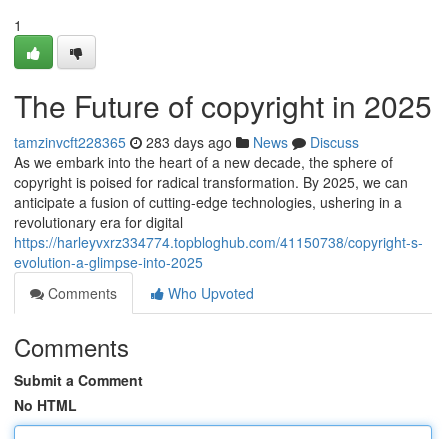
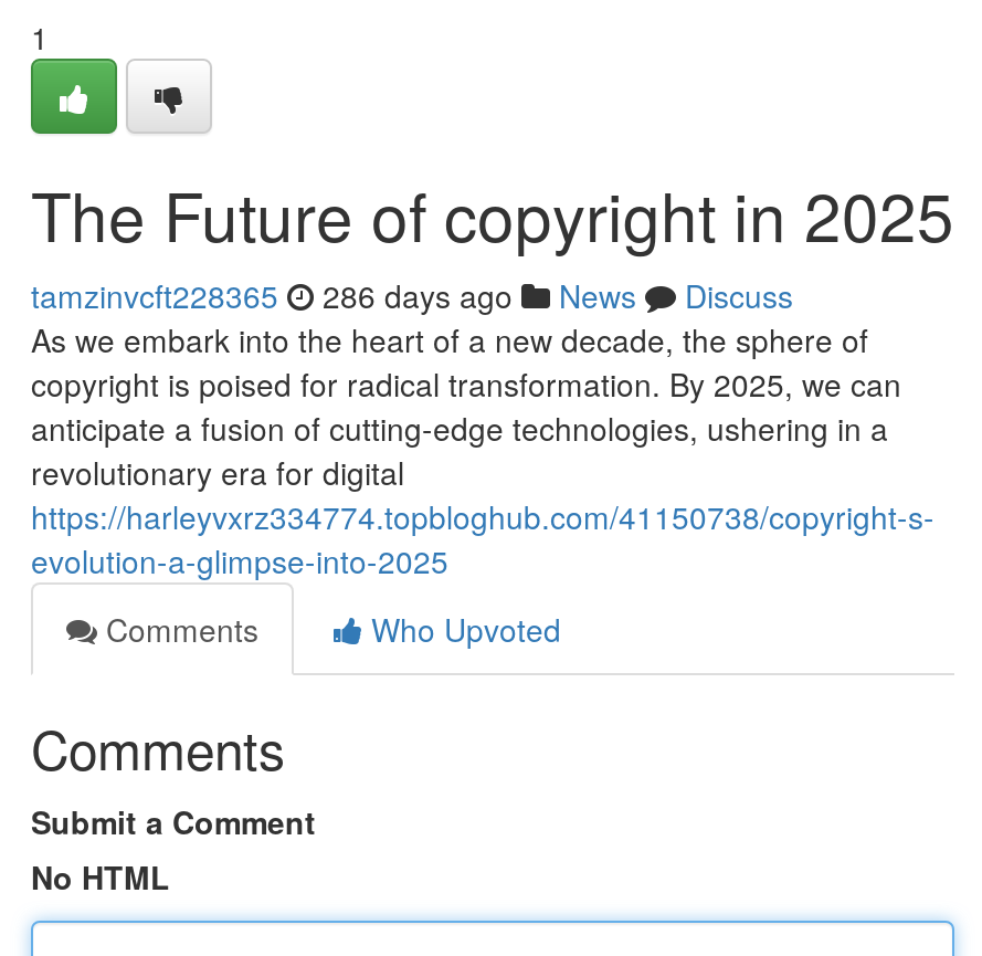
[14,132,359,152] tamzinvcft228365 283 days ago News Discuss -> [31,273,793,317] tamzinvcft228365 286 days ago News Discuss

